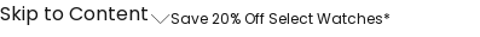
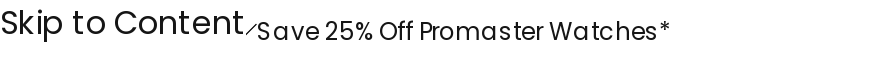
[170,8,391,29] Save 20% Off Select Watches* -> [257,14,671,48] Save 25% Off Promaster Watches*

